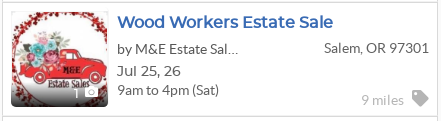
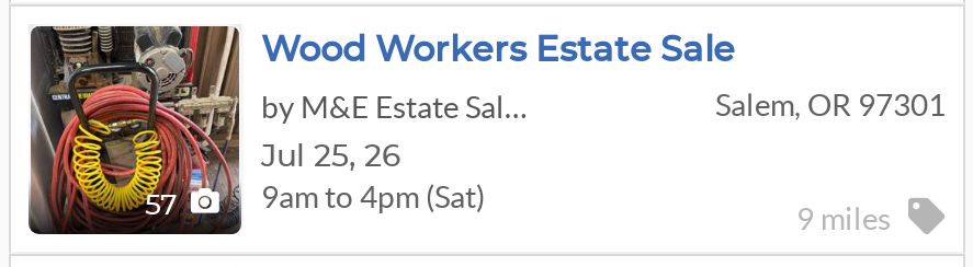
[11,11,108,106] [image] | 1 -> [29,24,241,230] [image] | 57

